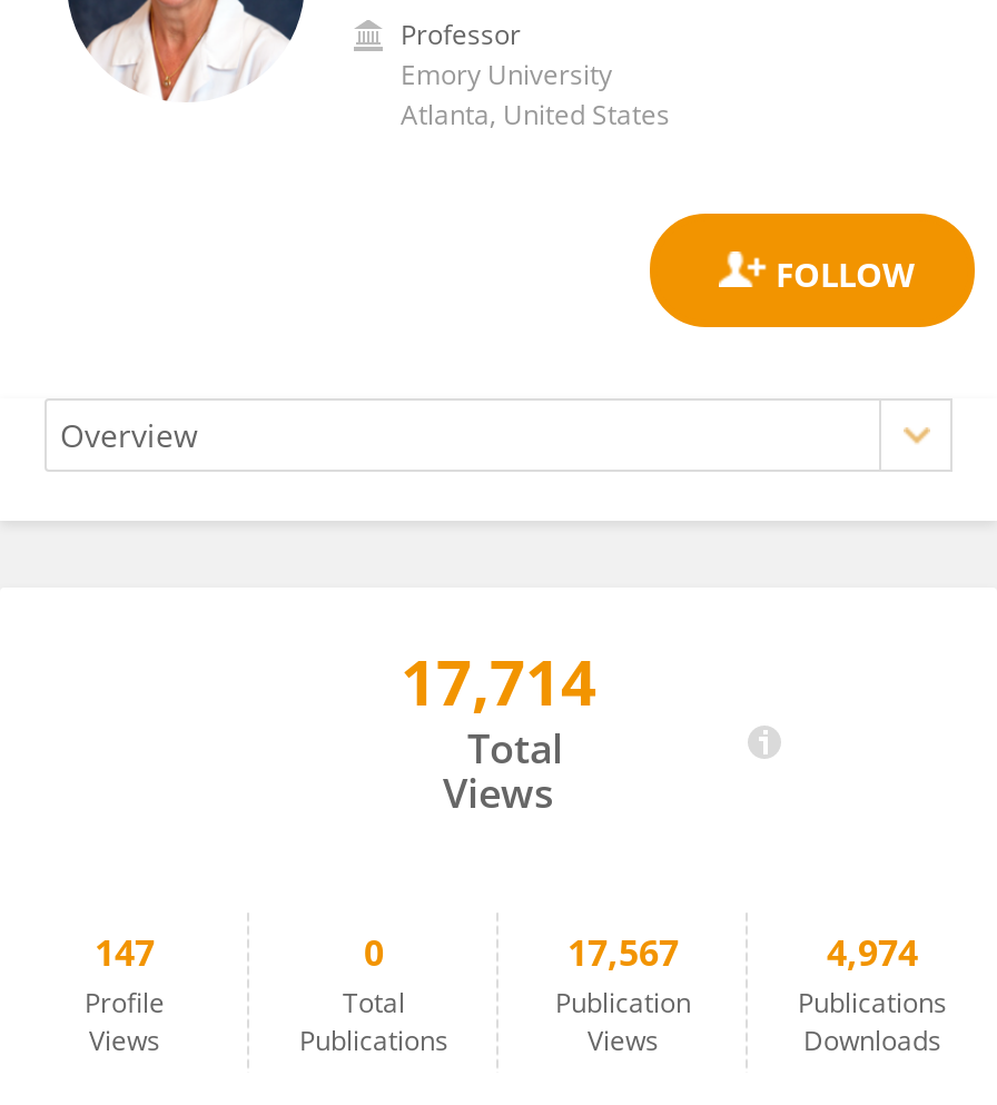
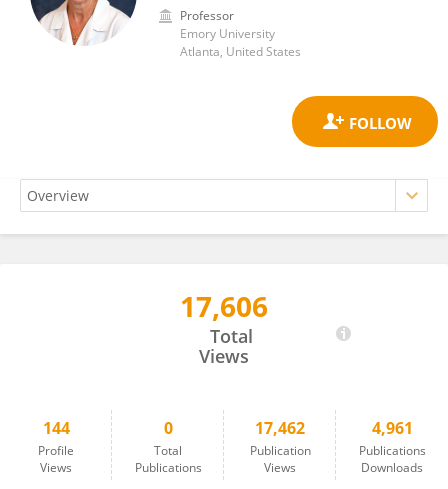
[401,639,596,723] 17,714 -> [180,287,268,325] 17,606
[95,928,155,977] 147 -> [42,417,69,439] 144
[567,928,679,977] 17,567 -> [255,417,305,439] 17,462
[827,928,918,977] 4,974 -> [371,417,412,439] 4,961

